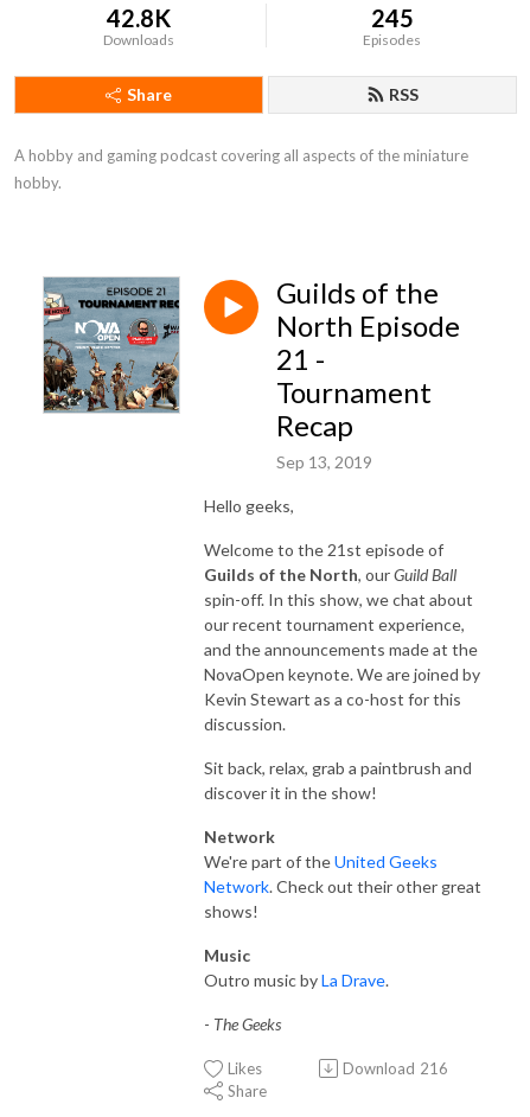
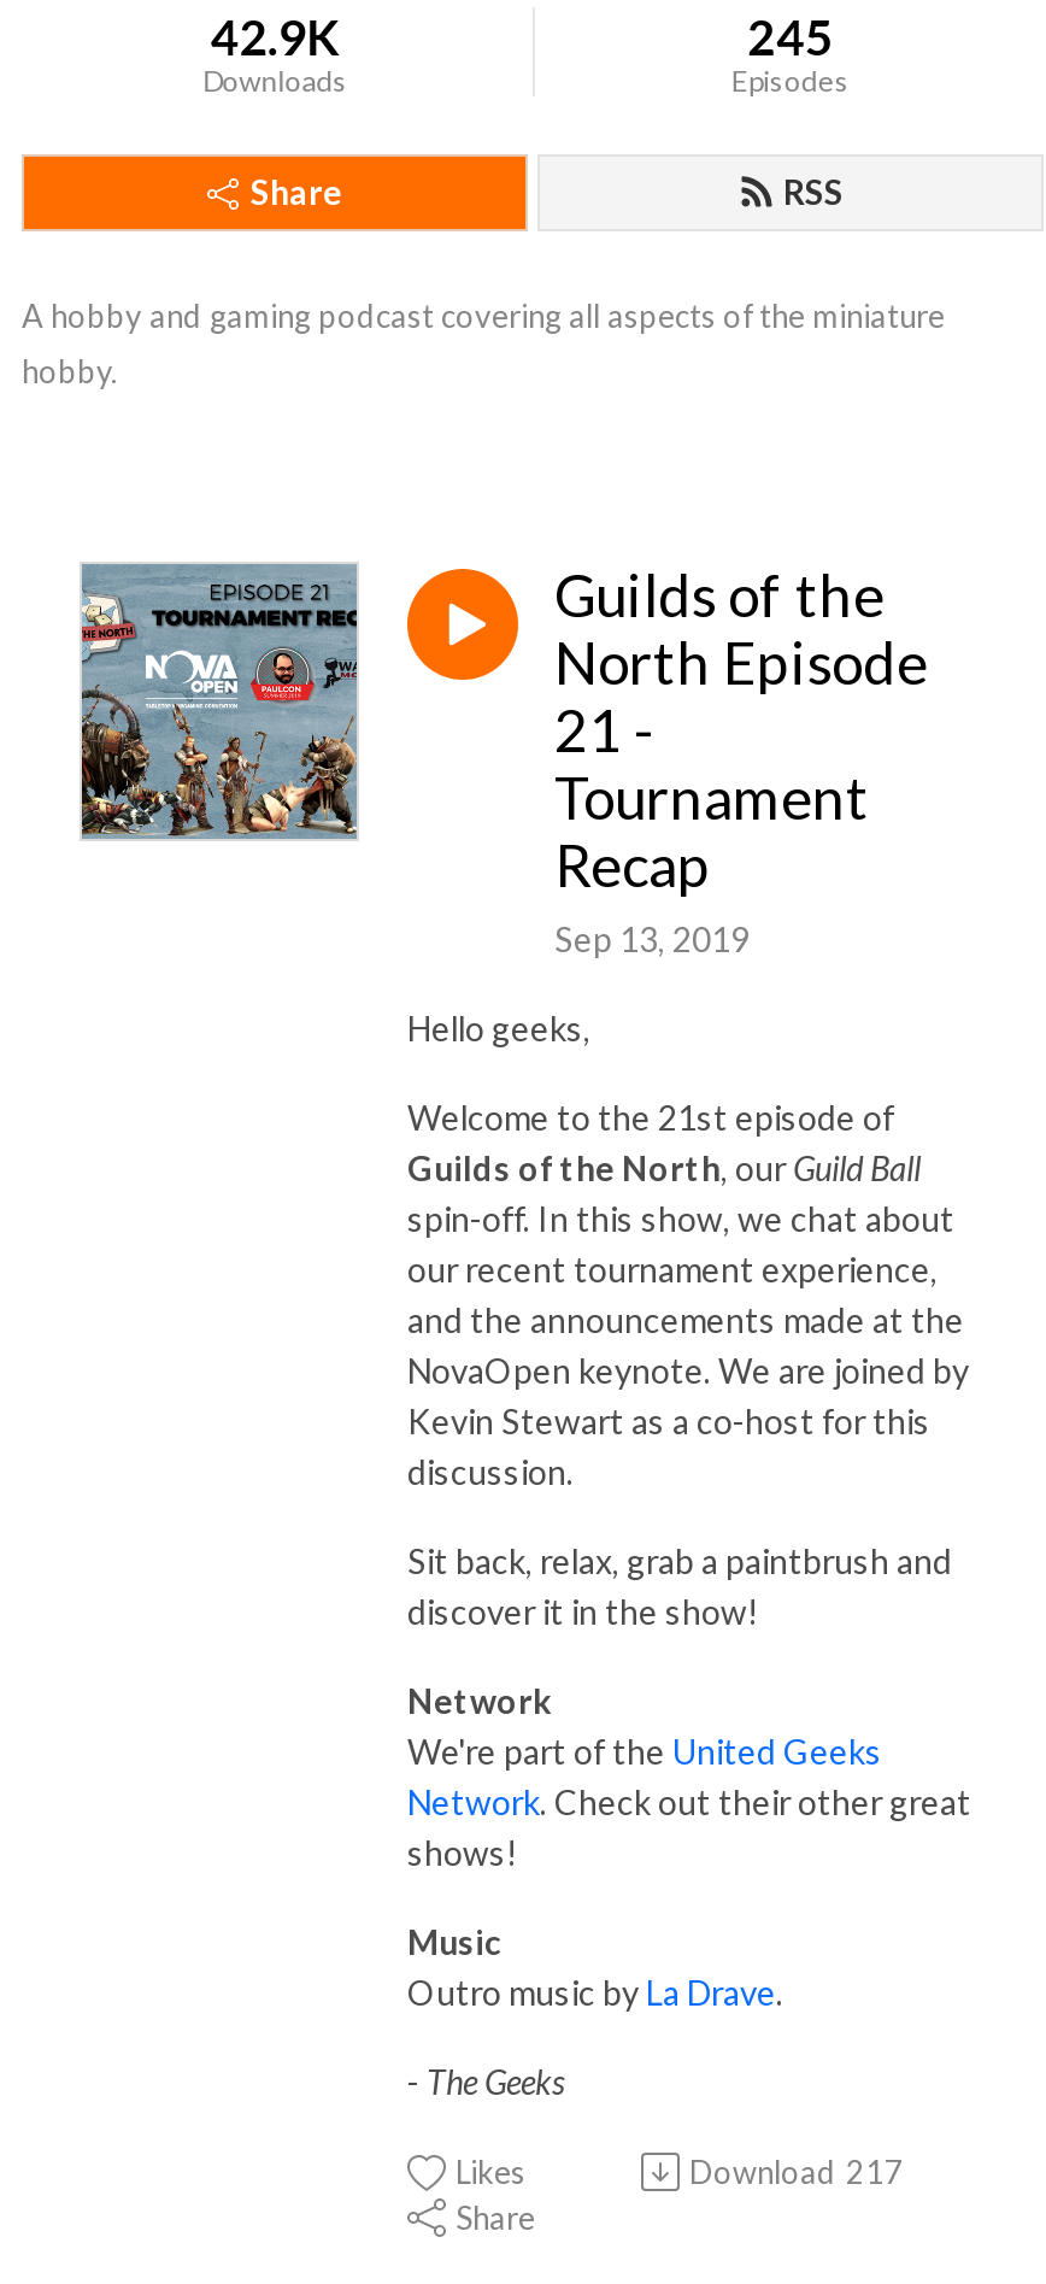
[107,4,171,32] 42.8K -> [210,7,340,65] 42.9K
[343,1059,448,1078] Download 216 -> [689,2153,904,2191] Download 217

